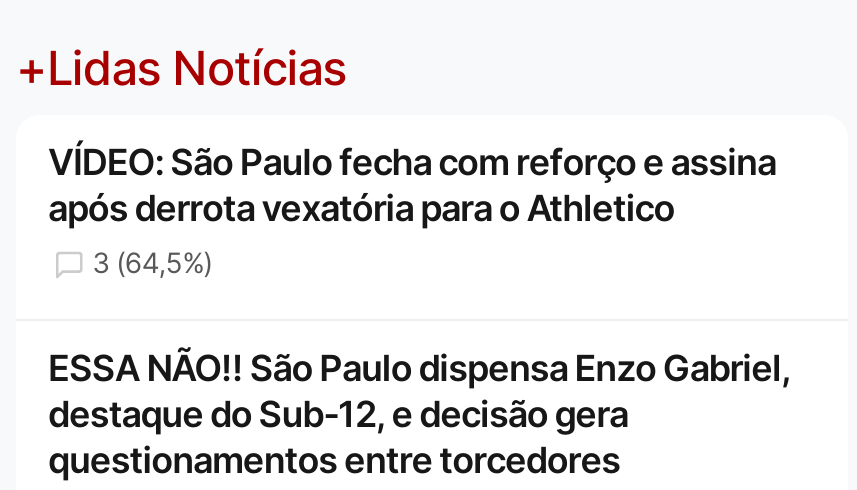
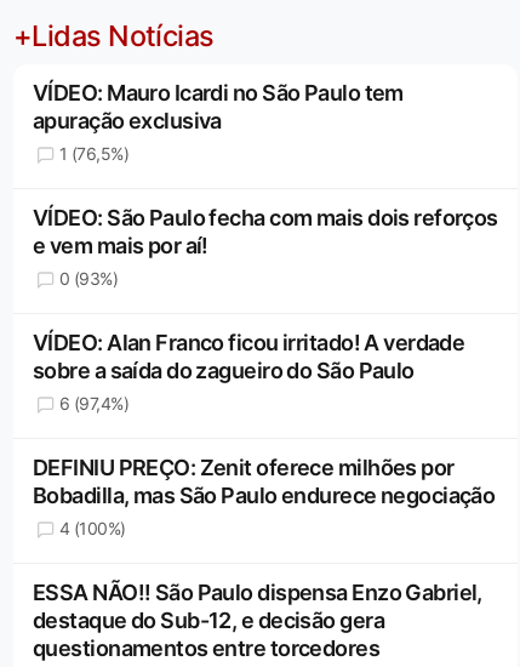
[48,141,776,279] VÍDEO: São Paulo fecha com reforço e assina | após derrota vexatória para o Athletico | 3 (64,5%) -> [33,80,498,538] VÍDEO: Mauro Icardi no São Paulo tem | apuração exclusiva | 1 (76,5%) | VÍDEO: São Paulo fecha com mais dois reforços | e vem mais por aí! | 0 (93%) | VÍDEO: Alan Franco ficou irritado! A verdade | sobre a saída do zagueiro do São Paulo | 6 (97,4%) | DEFINIU PREÇO: Zenit oferece milhões por | Bobadilla, mas São Paulo endurece negociação | 4 (100%)

